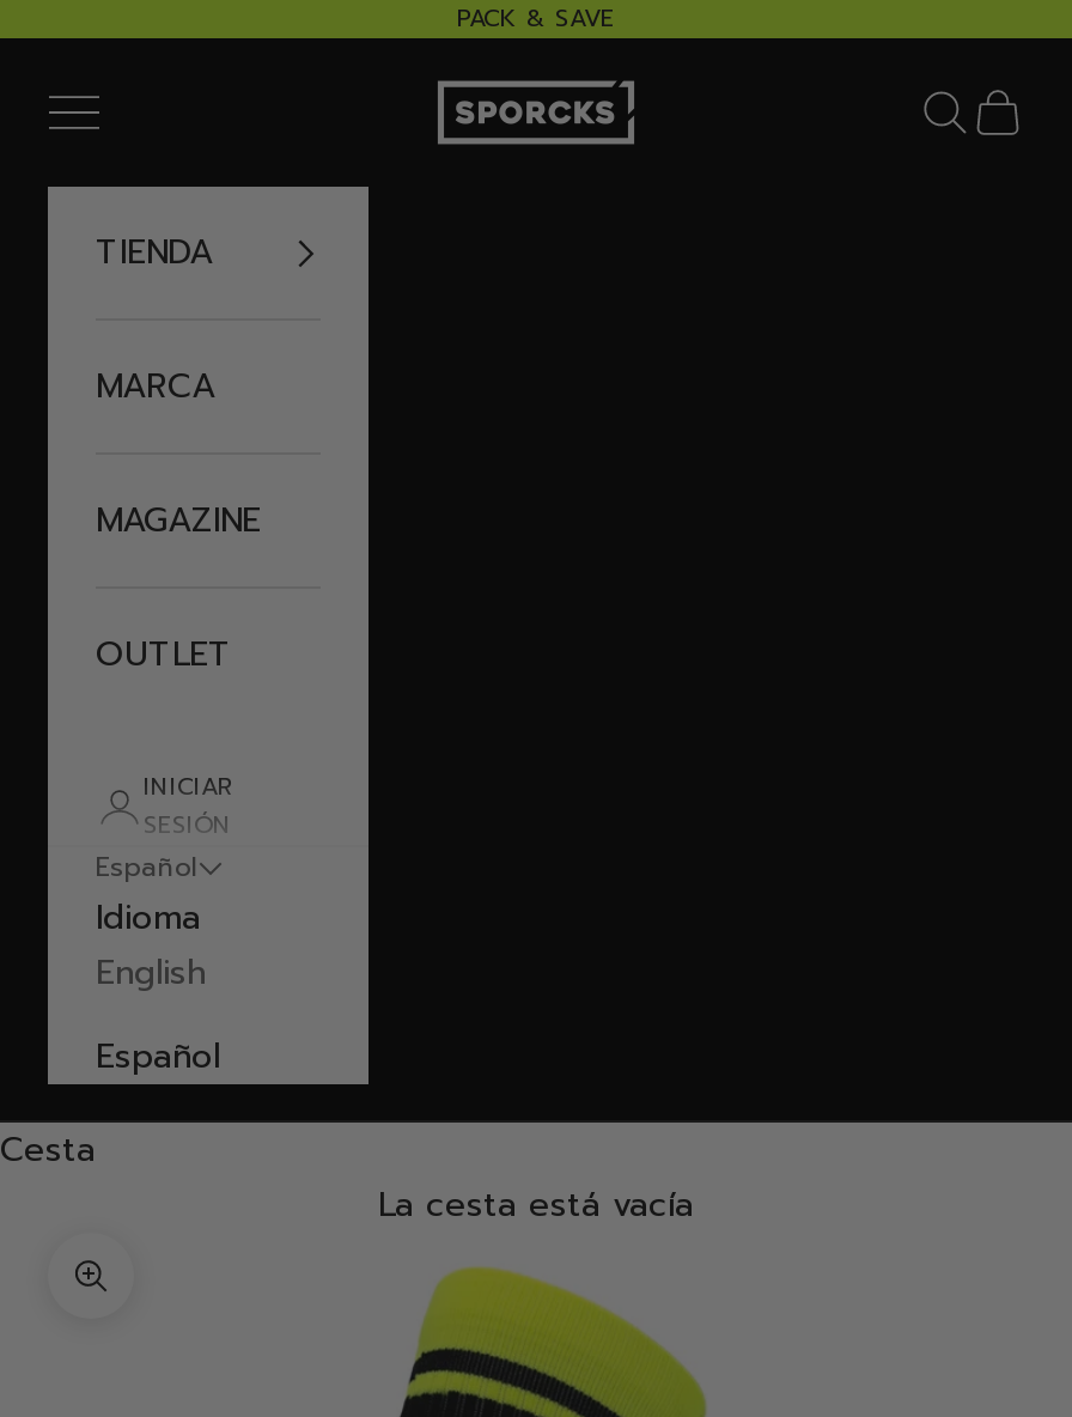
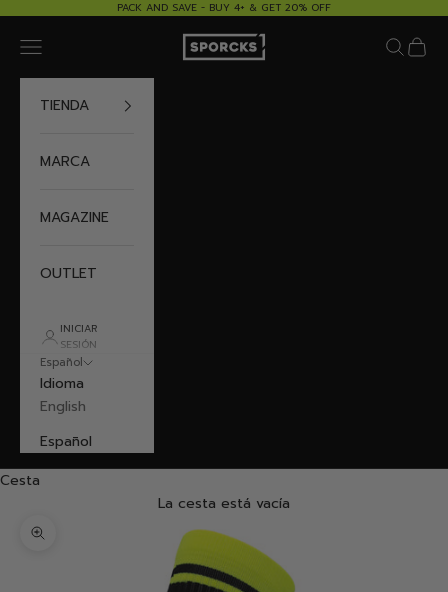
[457,0,615,36] PACK & SAVE -> [117,0,331,15] PACK AND SAVE - BUY 4+ & GET 20% OFF

